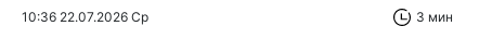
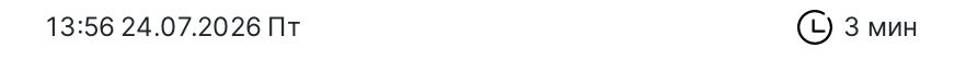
[22,9,148,25] 10:36 22.07.2026 Ср -> [46,10,300,42] 13:56 24.07.2026 Пт

